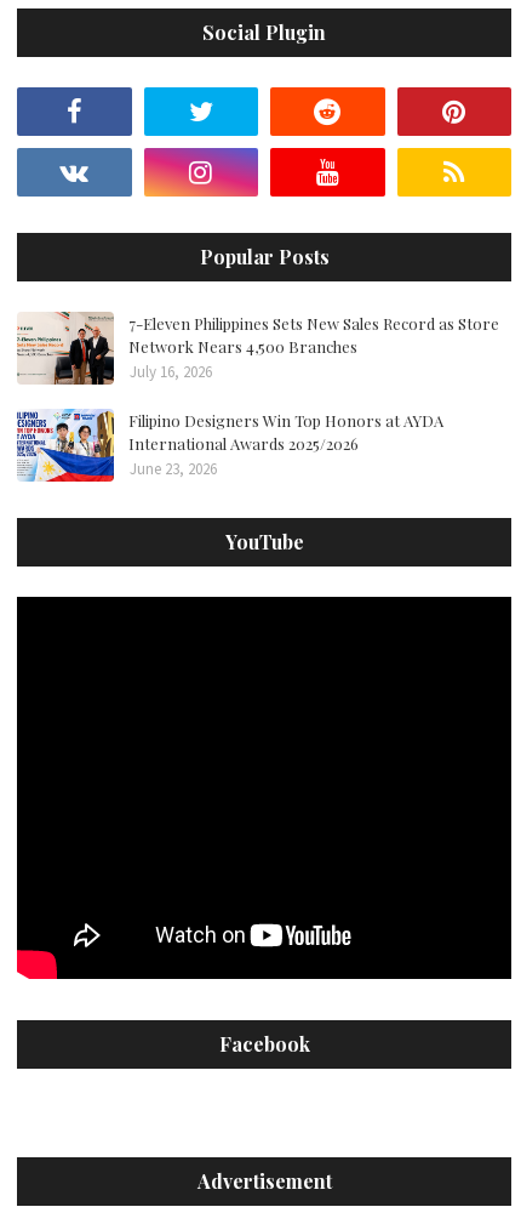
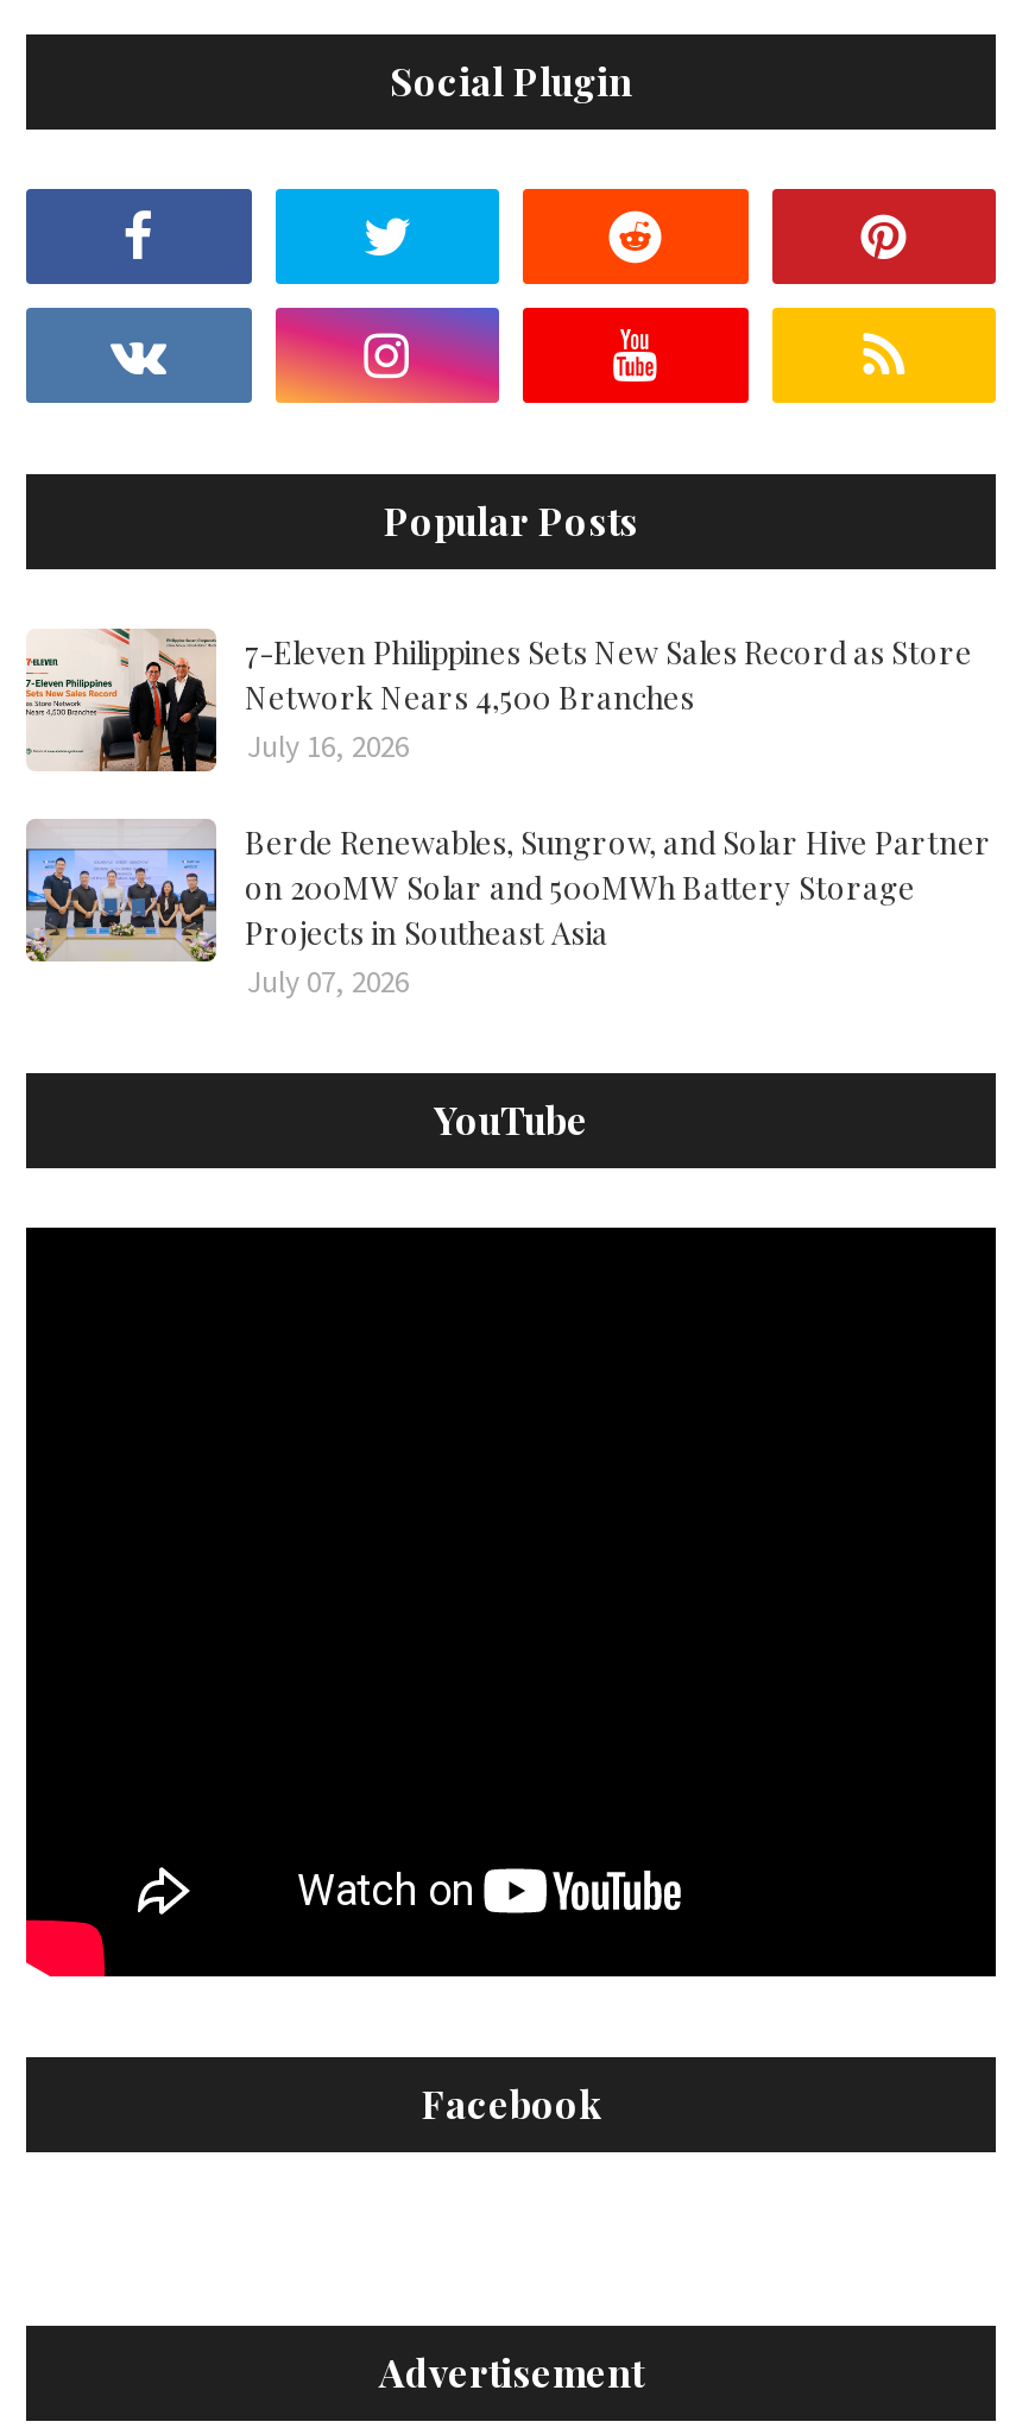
[17,408,443,483] [image] | Filipino Designers Win Top Honors at AYDA | International Awards 2025/2026 | June 23, 2026 -> [26,819,991,1002] [image] | Berde Renewables, Sungrow, and Solar Hive Partner | on 200MW Solar and 500MWh Battery Storage | Projects in Southeast Asia | July 07, 2026

